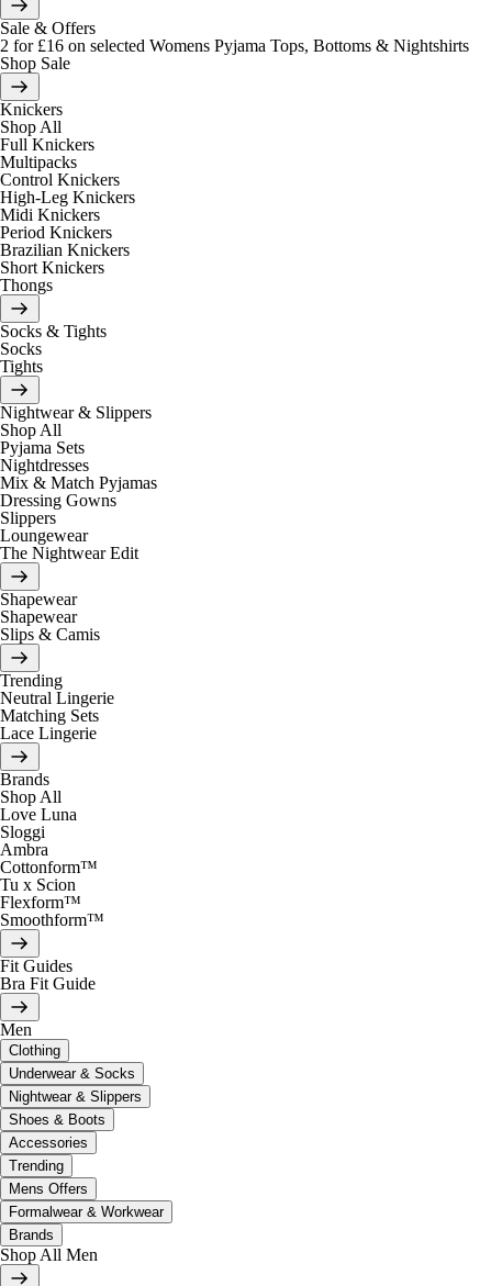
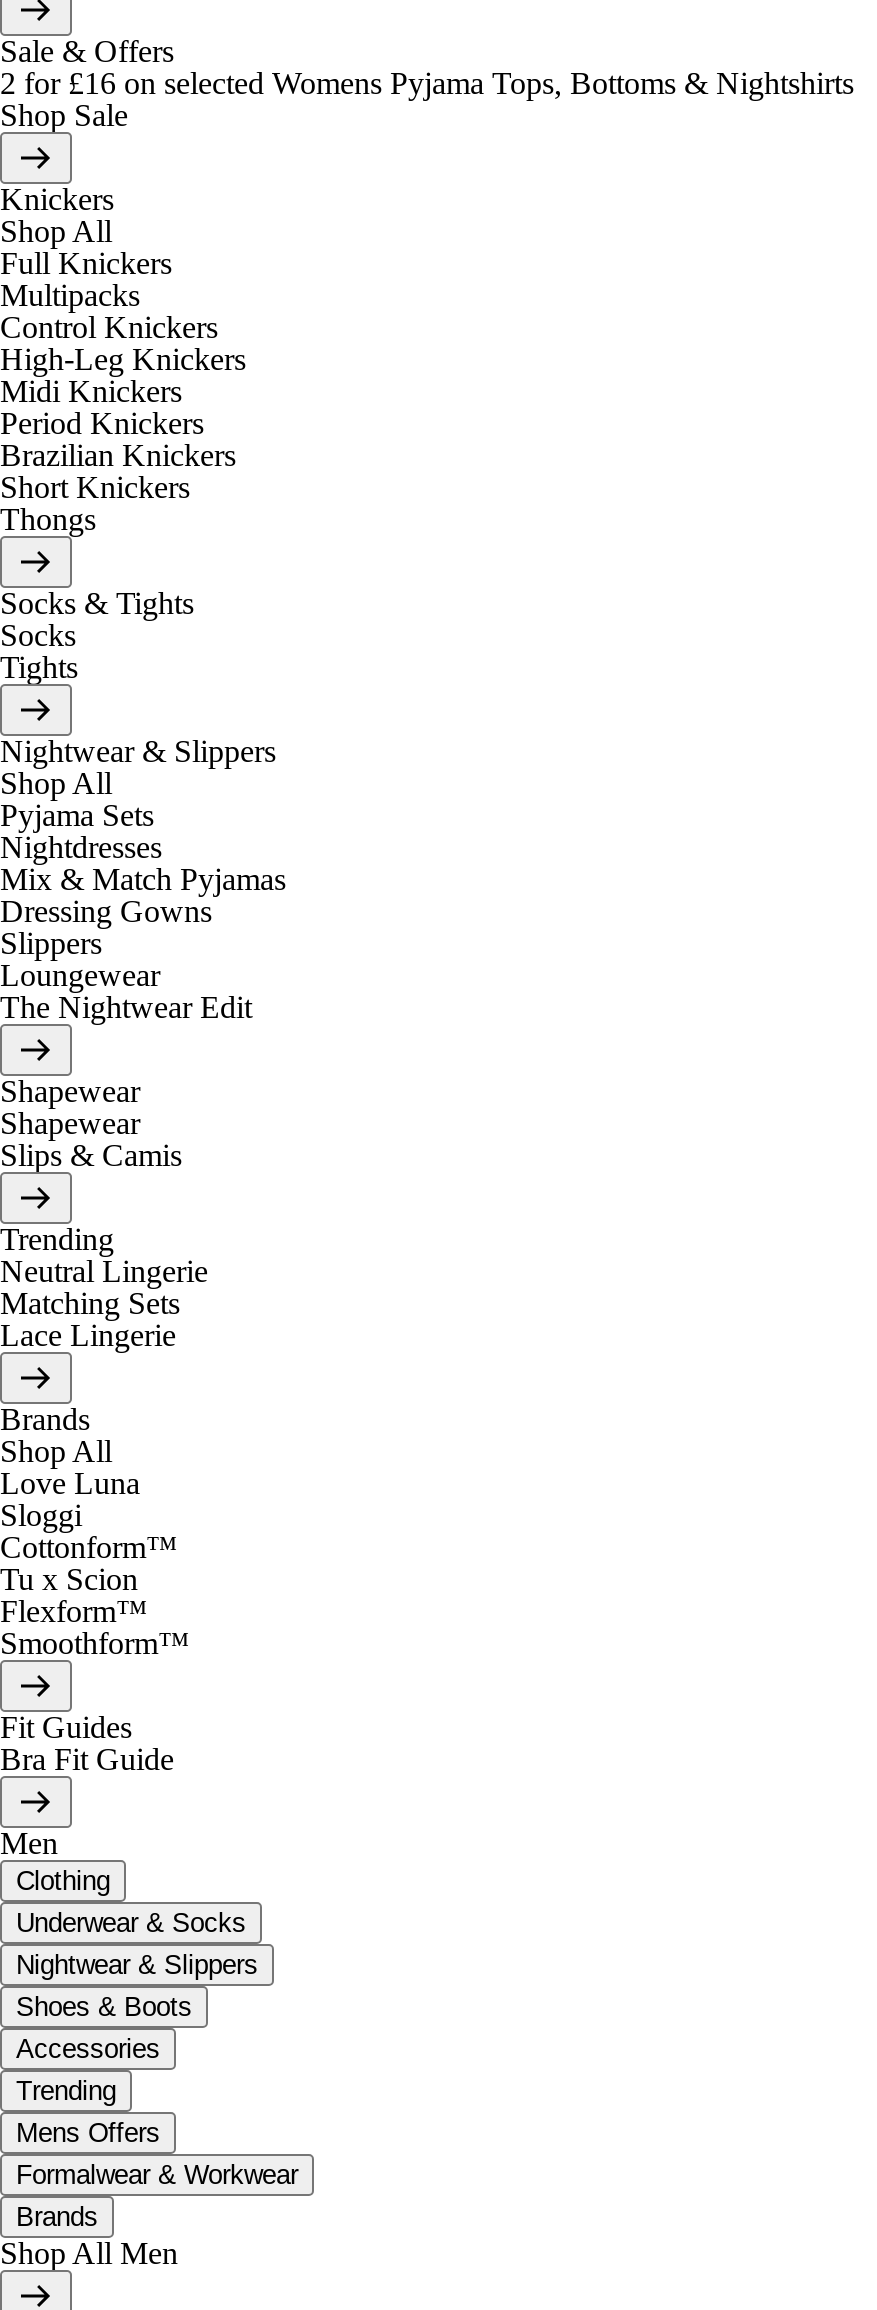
[0,840,48,859] Ambra -> none

